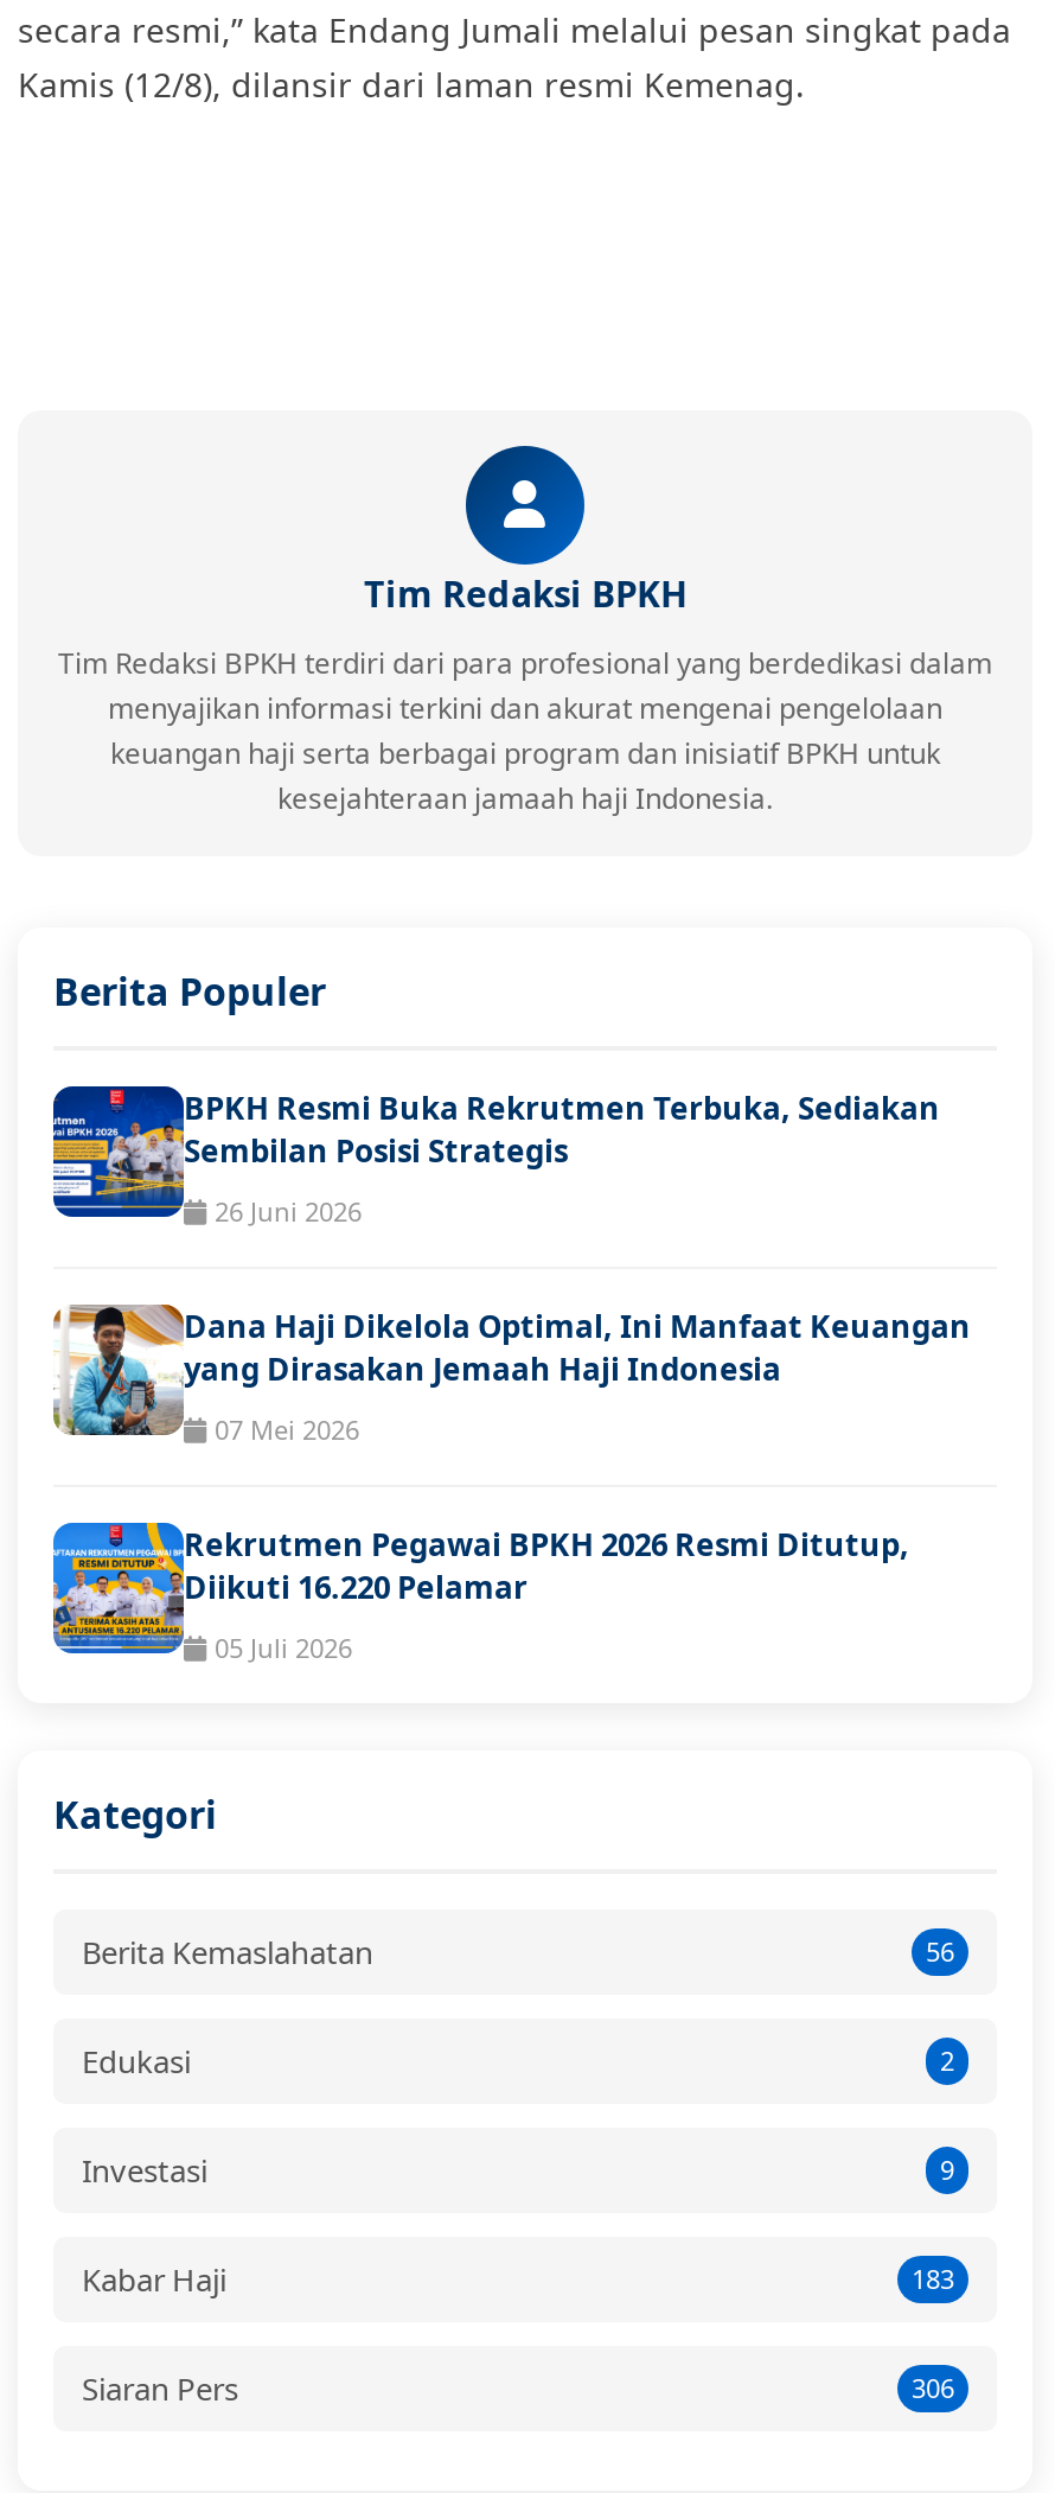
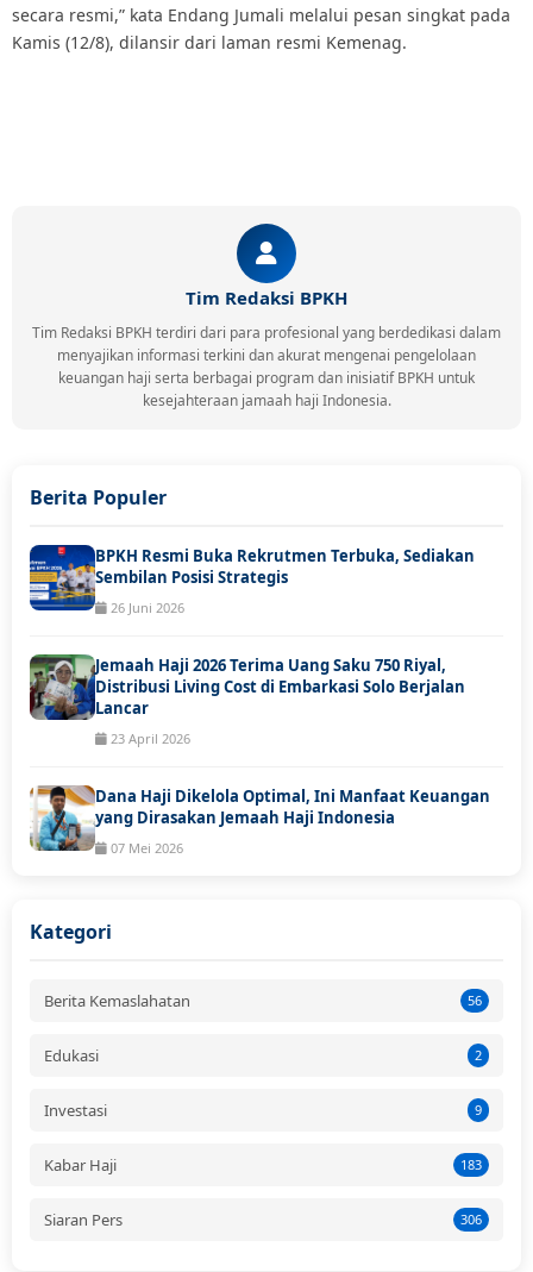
none -> [29,653,465,747] [image] | Jemaah Haji 2026 Terima Uang Saku 750 Riyal, | Distribusi Living Cost di Embarkasi Solo Berjalan | Lancar | 23 April 2026
moved [51,1302,971,1447] -> [29,784,490,857]: [image] | Dana Haji Dikelola Optimal, Ini Manfaat Keuangan | yang Dirasakan Jemaah Haji Indonesia | 07 Mei 2026
[51,1520,909,1665] [image] | Rekrutmen Pegawai BPKH 2026 Resmi Ditutup, | Diikuti 16.220 Pelamar | 05 Juli 2026 -> none

